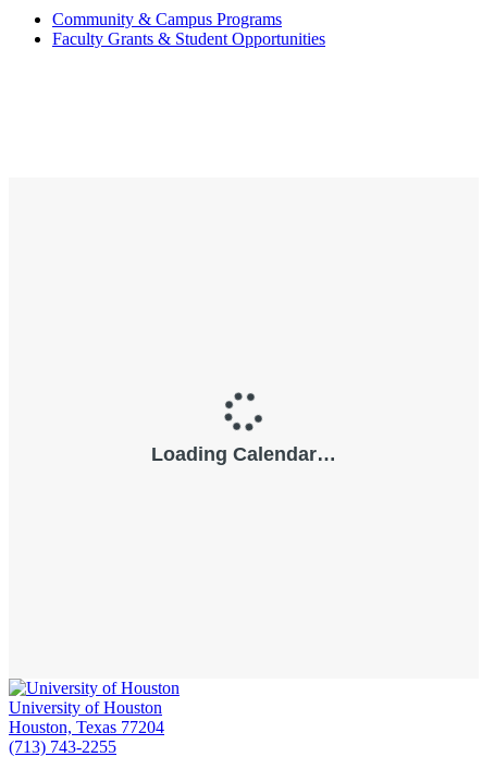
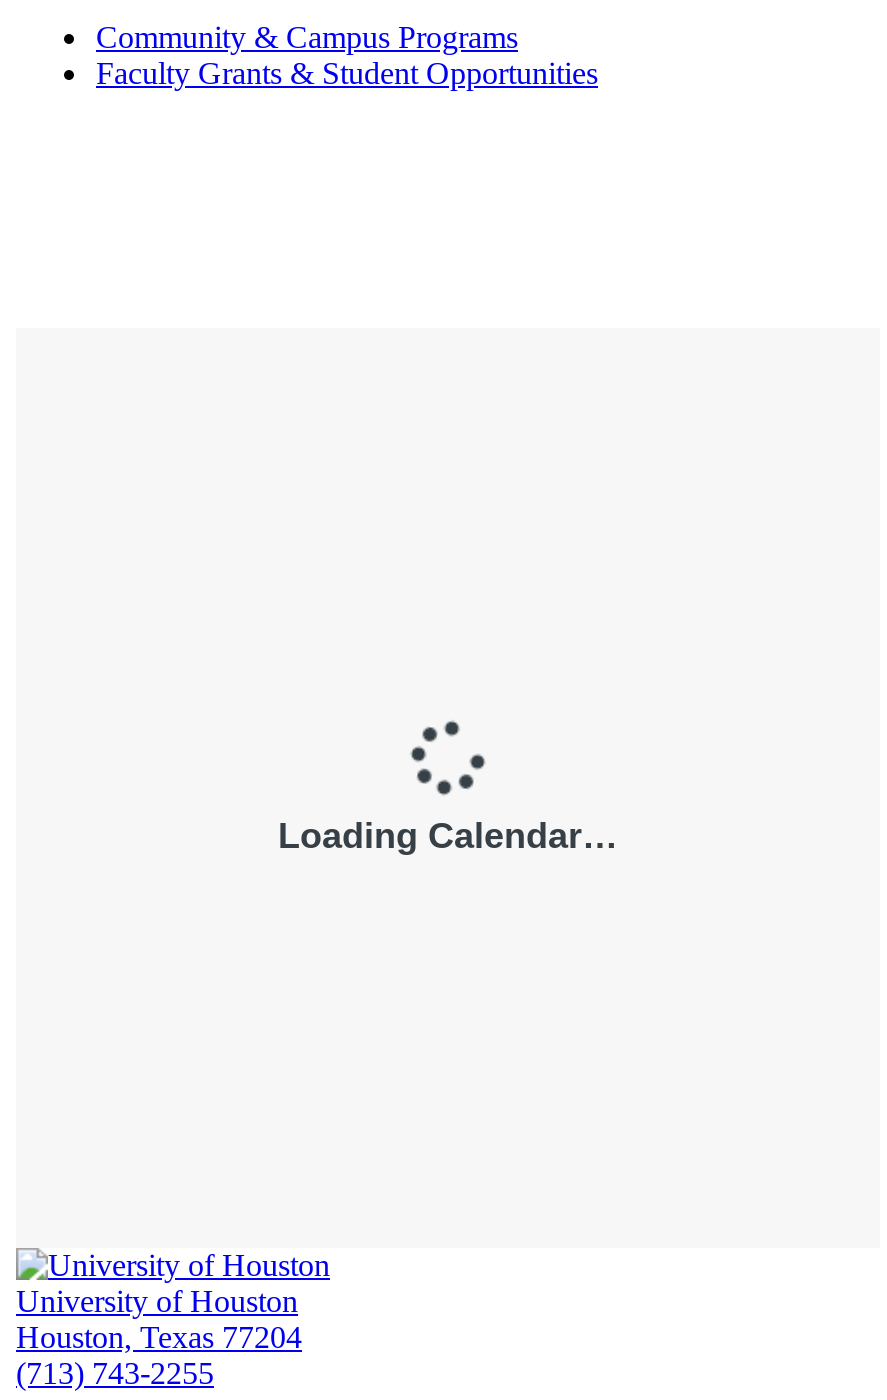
[223,391,263,432] [image] -> [408,718,488,798] [image]

